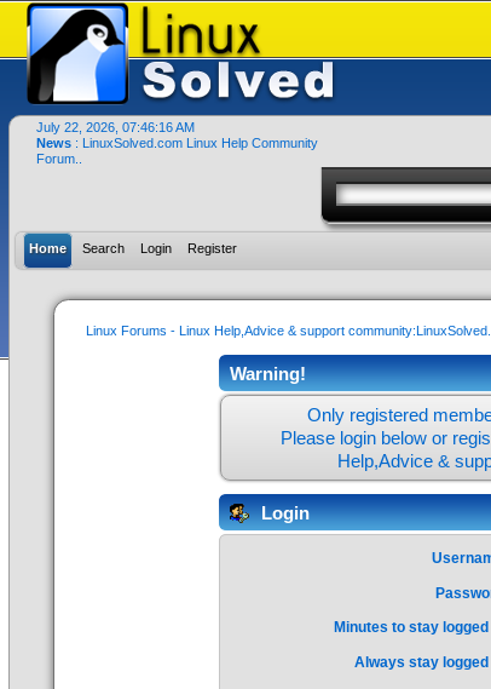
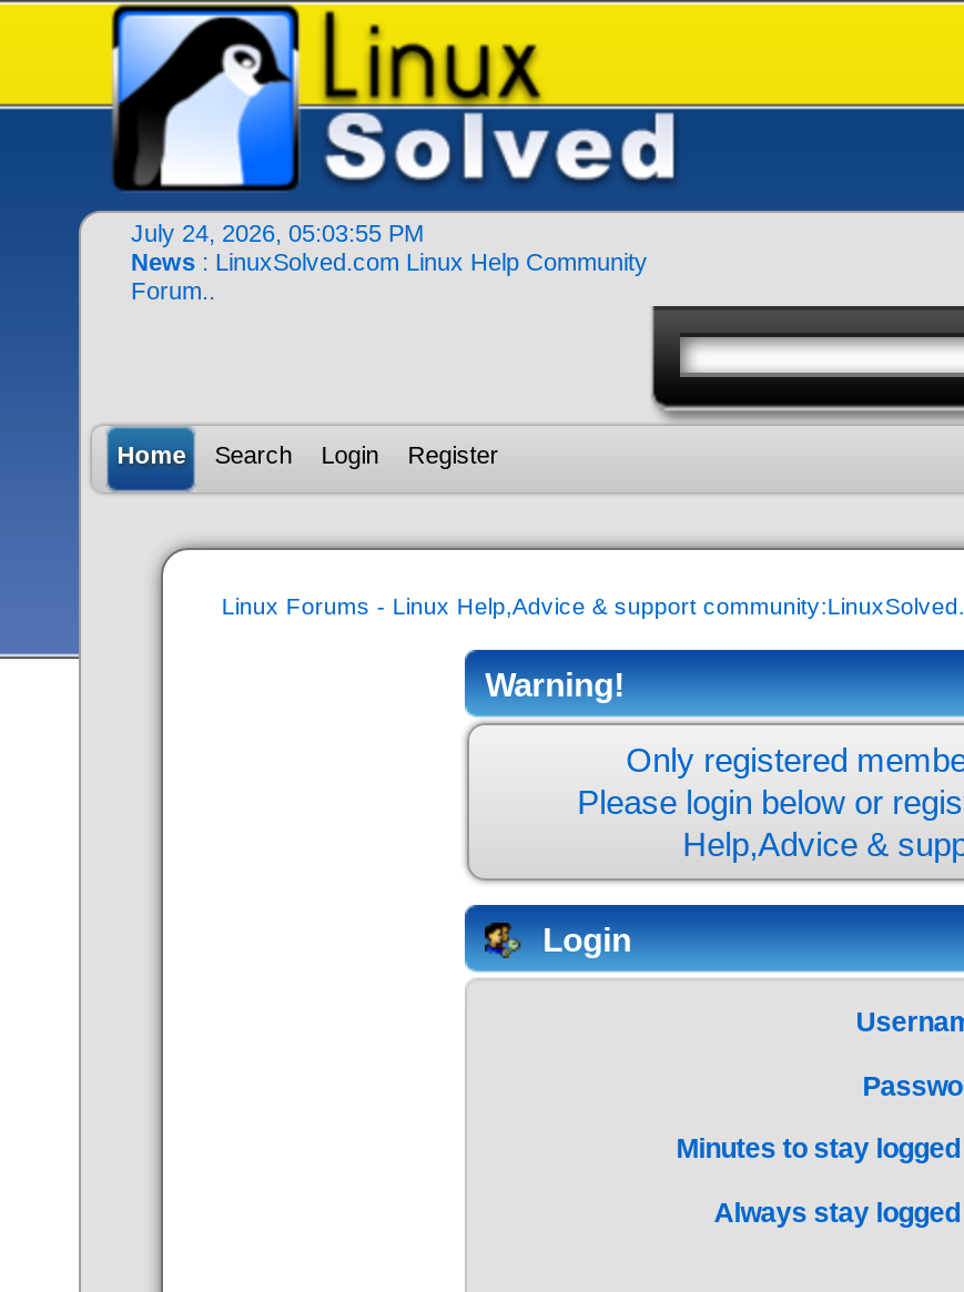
[37,120,195,134] July 22, 2026, 07:46:16 AM -> [131,220,424,246] July 24, 2026, 05:03:55 PM

